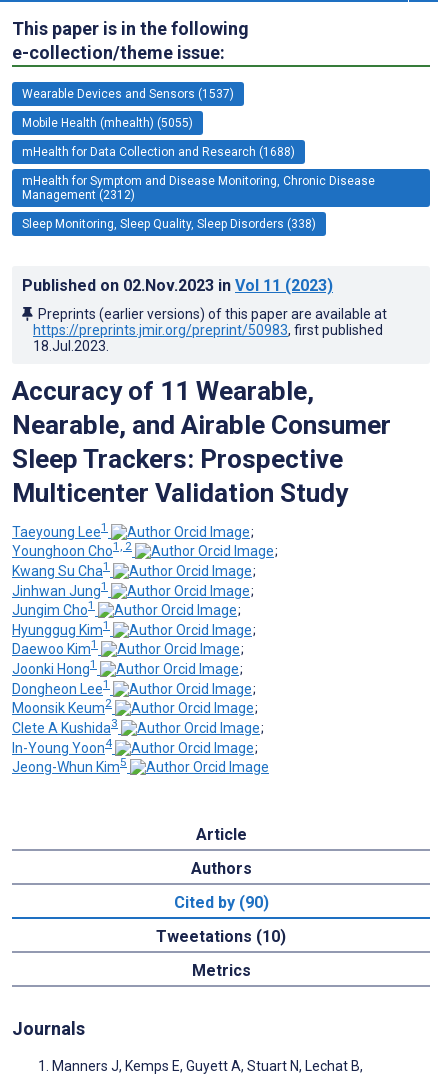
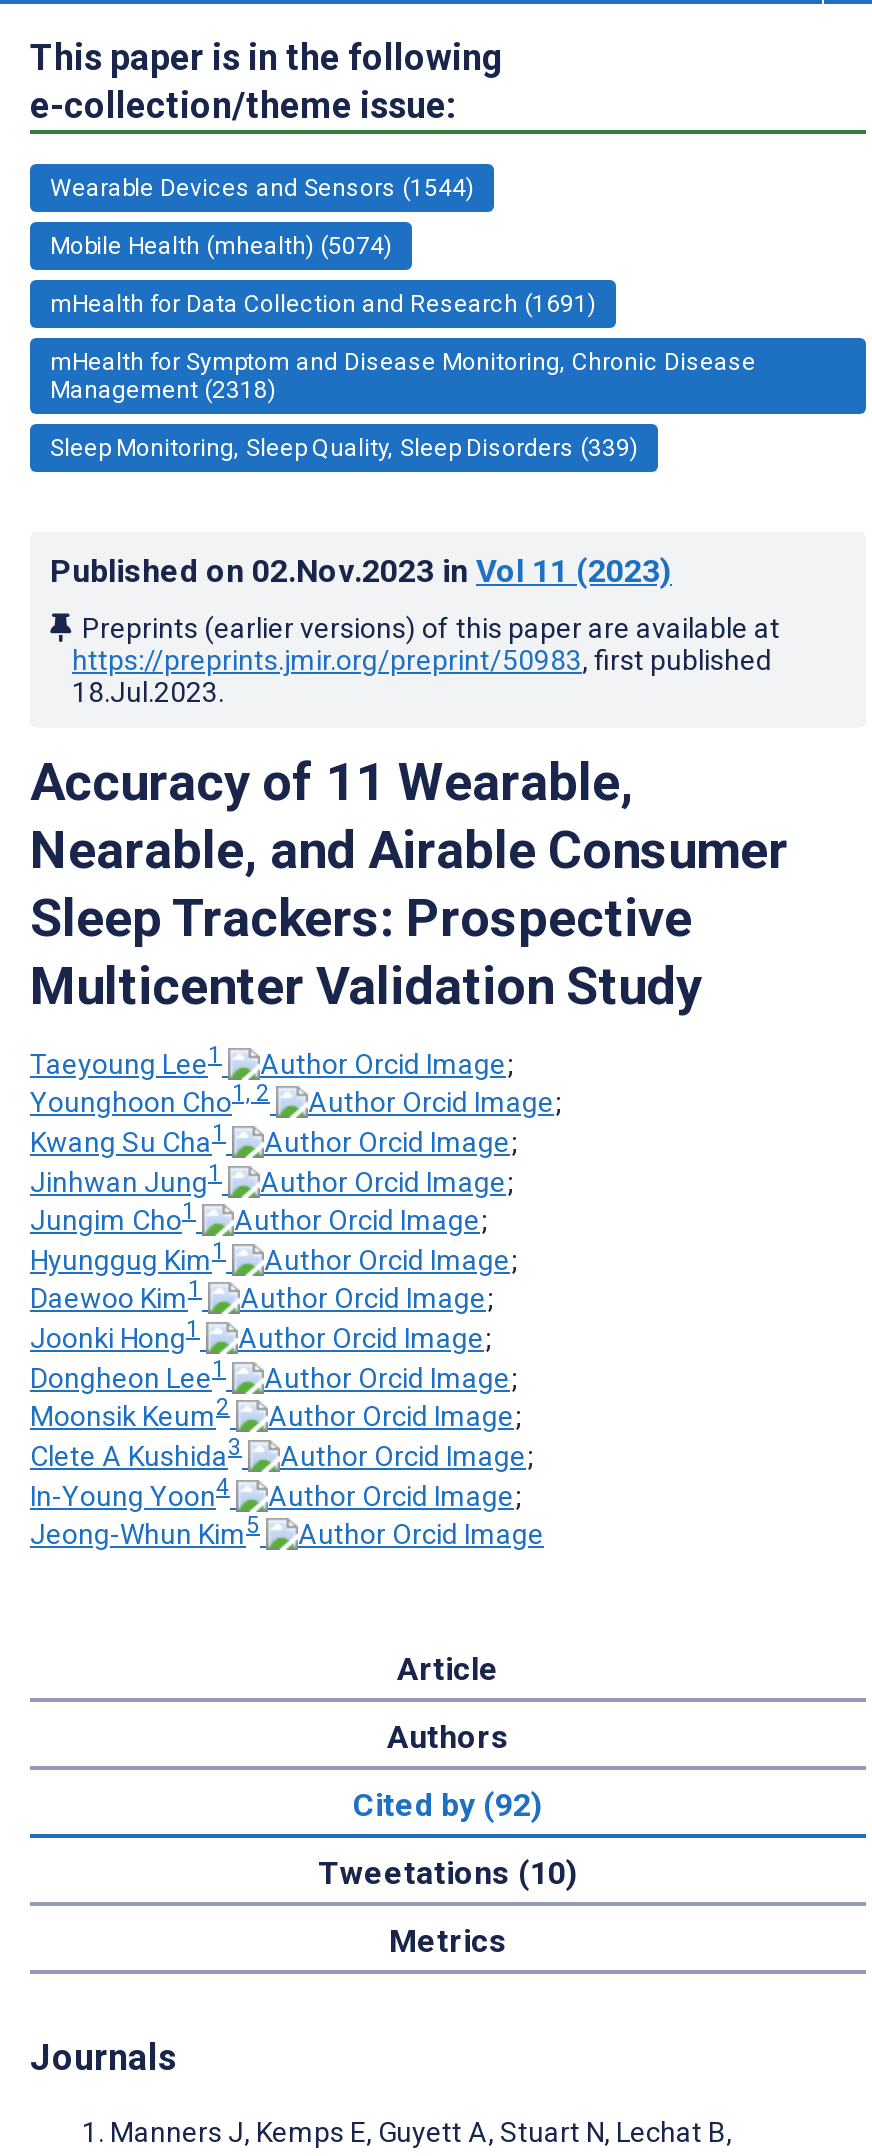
[22,87,234,101] Wearable Devices and Sensors (1537) -> [50,174,474,202] Wearable Devices and Sensors (1544)
[22,116,193,130] Mobile Health (mhealth) (5055) -> [50,232,392,260] Mobile Health (mhealth) (5074)
[22,145,295,159] mHealth for Data Collection and Research (1688) -> [50,290,596,318] mHealth for Data Collection and Research (1691)
[22,188,135,202] Management (2312) -> [50,376,276,404] Management (2318)
[22,217,316,231] Sleep Monitoring, Sleep Quality, Sleep Disorders (338) -> [50,434,638,462] Sleep Monitoring, Sleep Quality, Sleep Disorders (339)
[173,893,268,912] Cited by (90) -> [353,1787,543,1825] Cited by (92)

